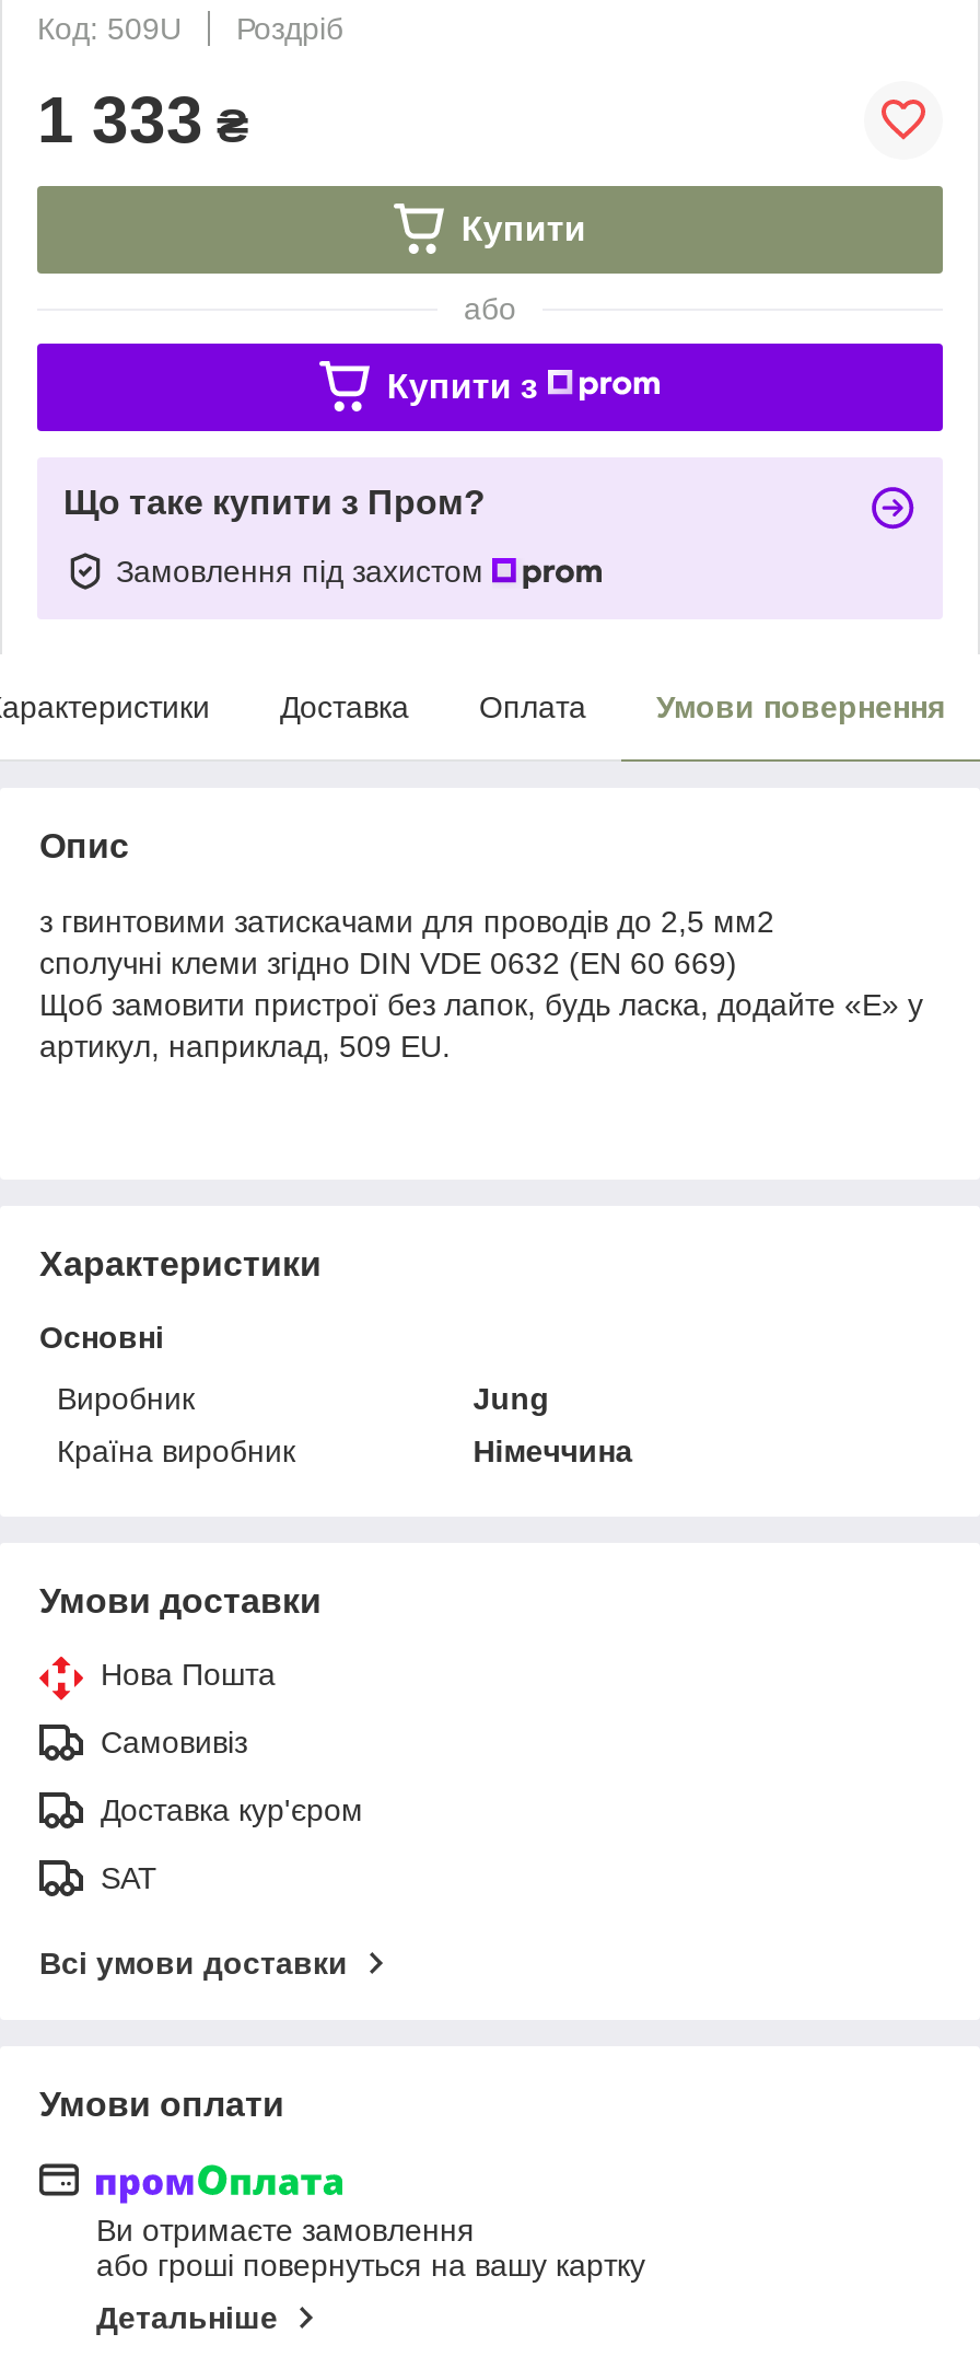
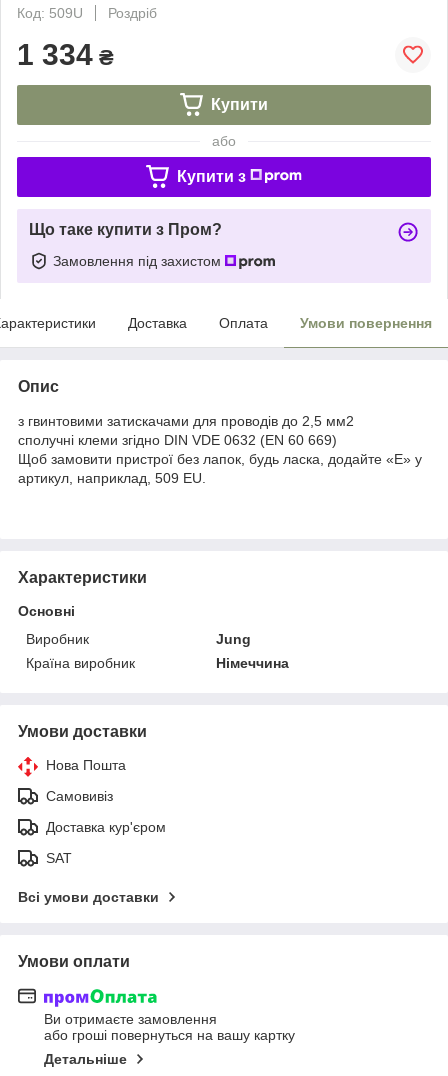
[37,83,249,155] 1 333 ₴ -> [17,38,114,71] 1 334 ₴

